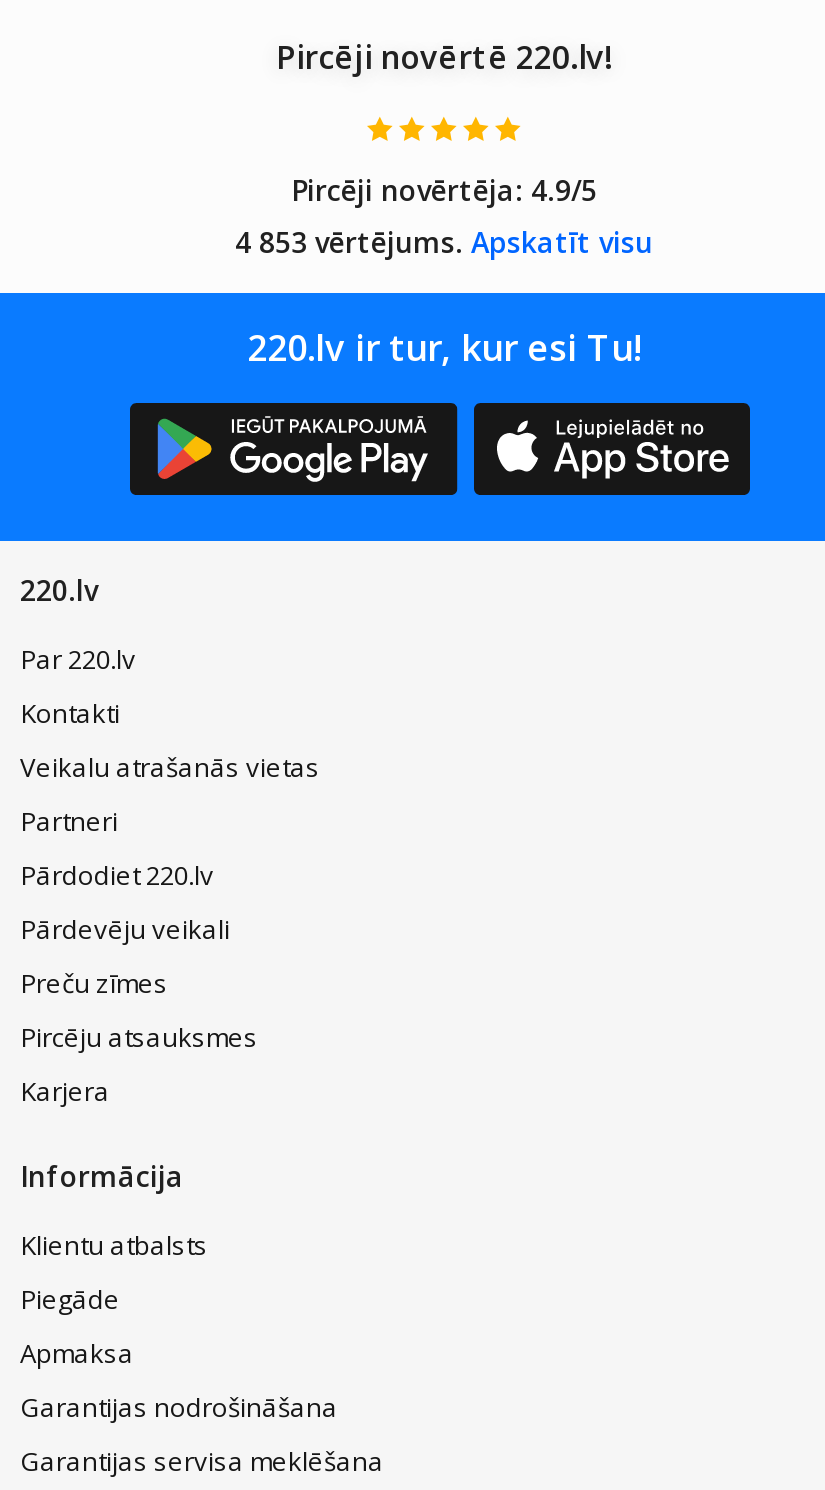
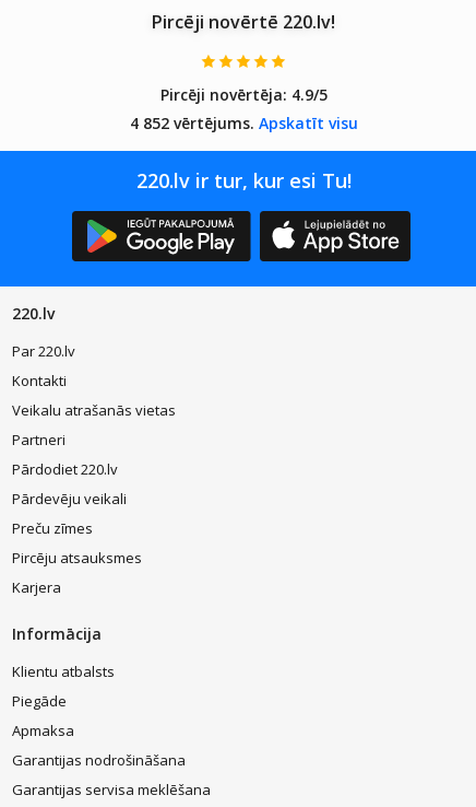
[235,224,653,262] 4 853 vērtējums. Apskatīt visu -> [129,113,358,134] 4 852 vērtējums. Apskatīt visu

